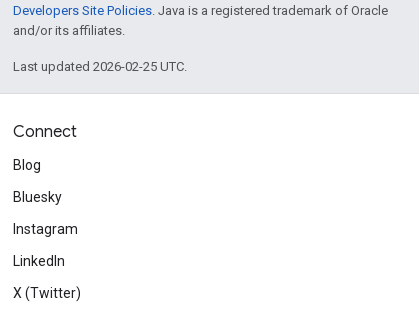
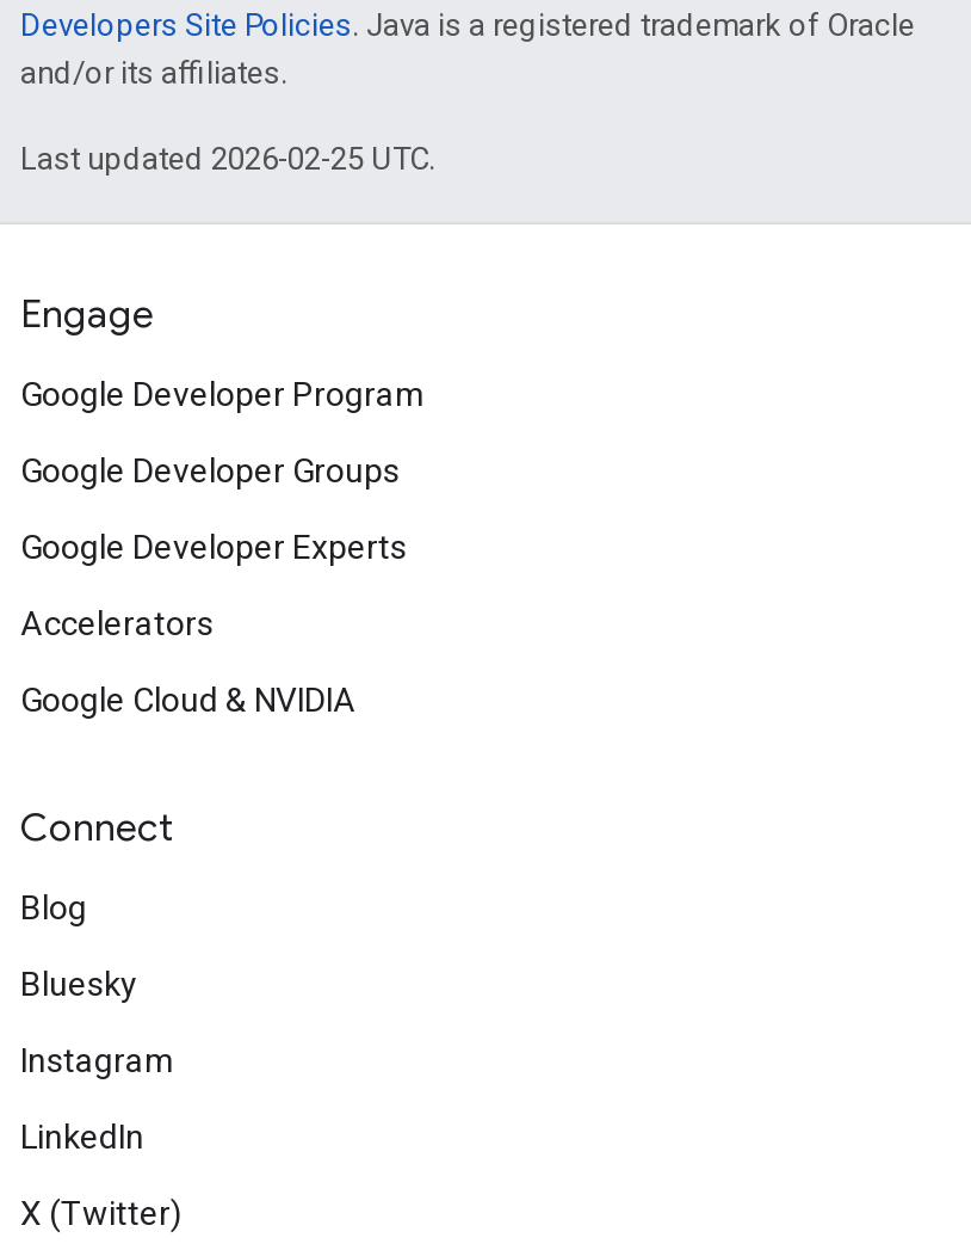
none -> [20,291,426,719] Engage | Google Developer Program | Google Developer Groups | Google Developer Experts | Accelerators | Google Cloud & NVIDIA

